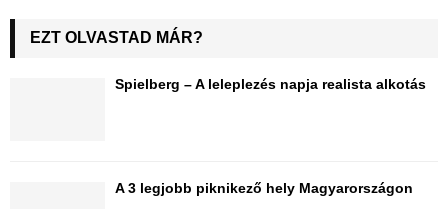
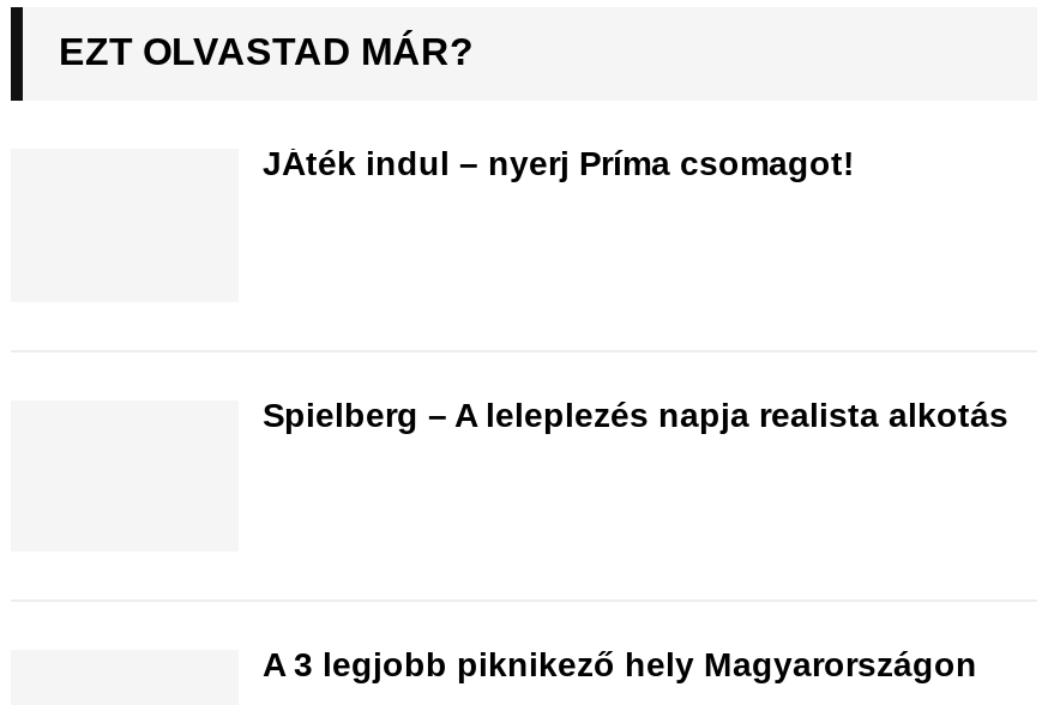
none -> [263,144,855,182] JÁték indul – nyerj Príma csomagot!

